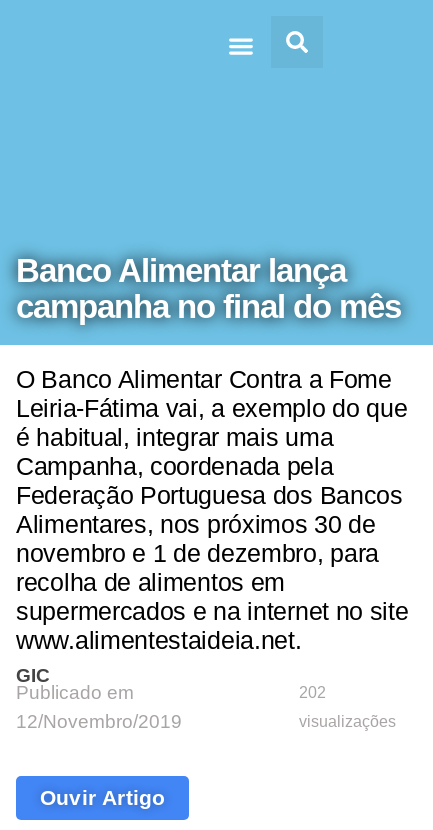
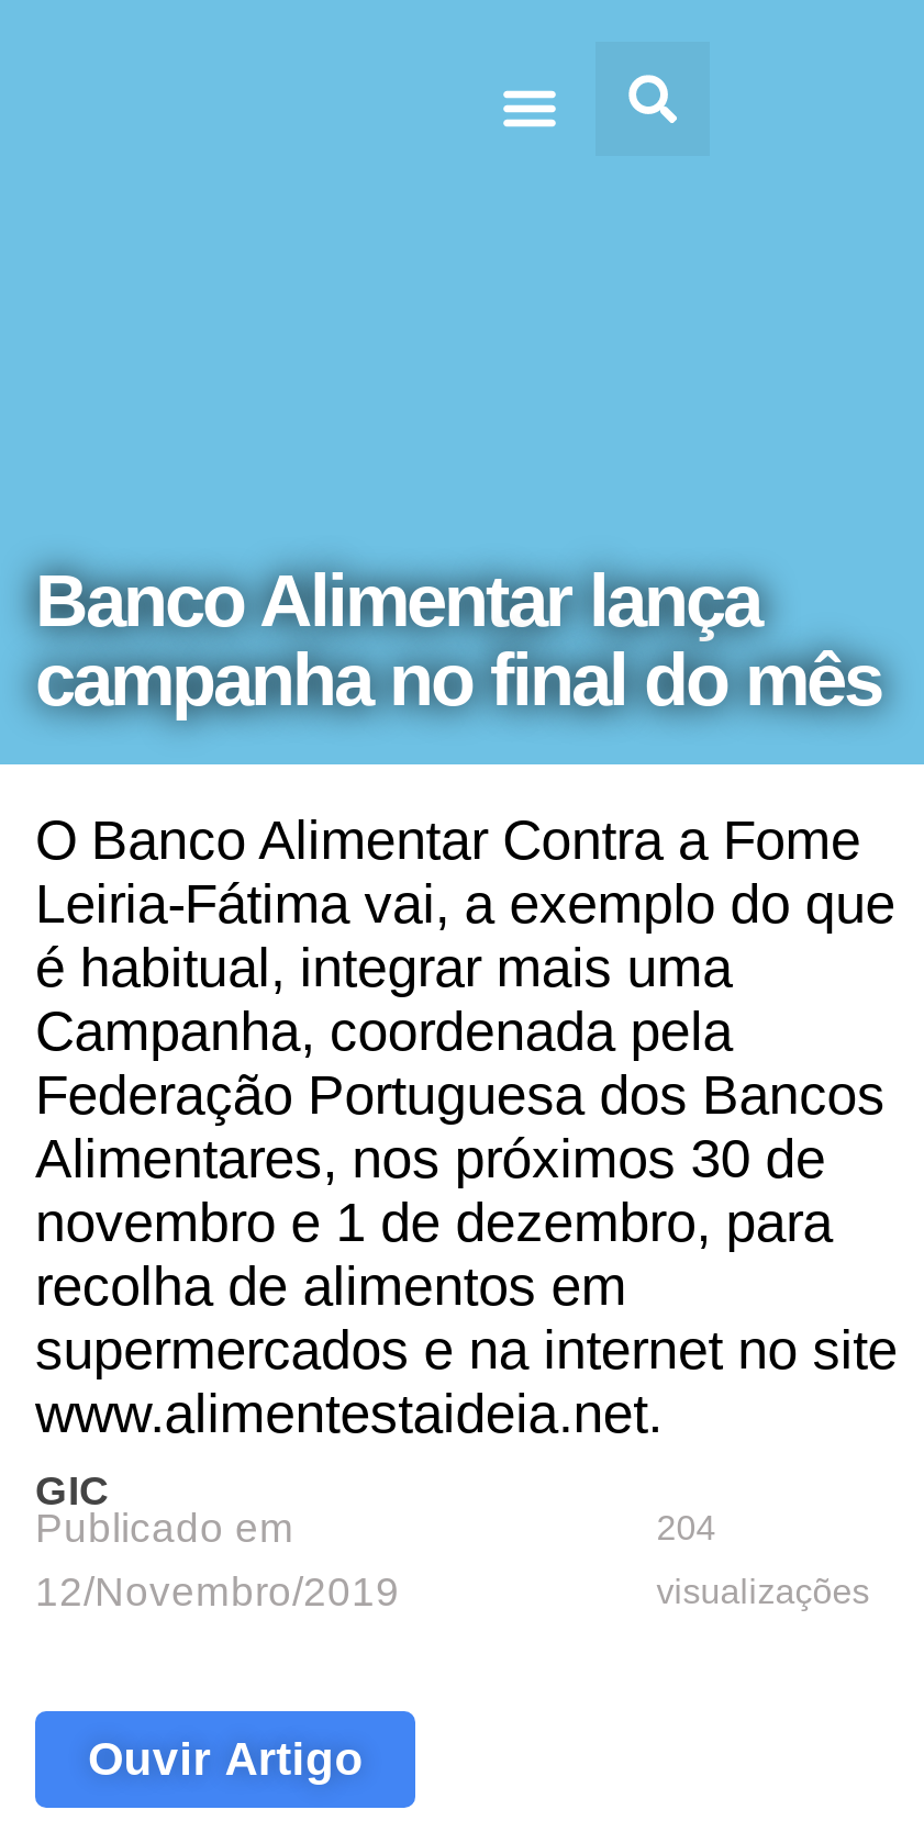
[299,684,326,701] 202 -> [657,1509,716,1546] 204

